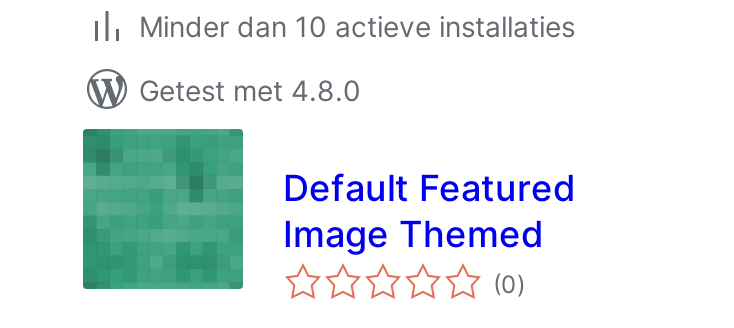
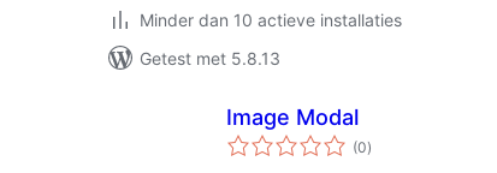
[139,73,361,107] Getest met 4.8.0 -> [140,48,280,68] Getest met 5.8.13
[81,127,245,291] [image] -> none
[283,167,575,255] Default Featured | Image Themed -> [226,105,359,130] Image Modal

